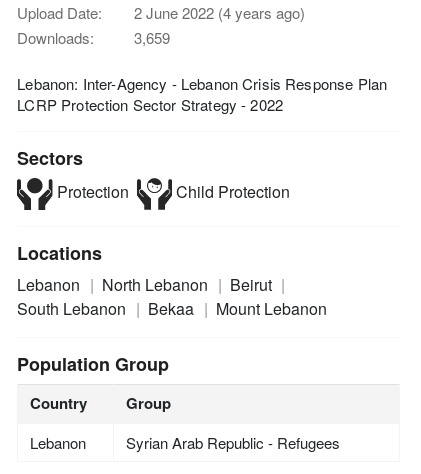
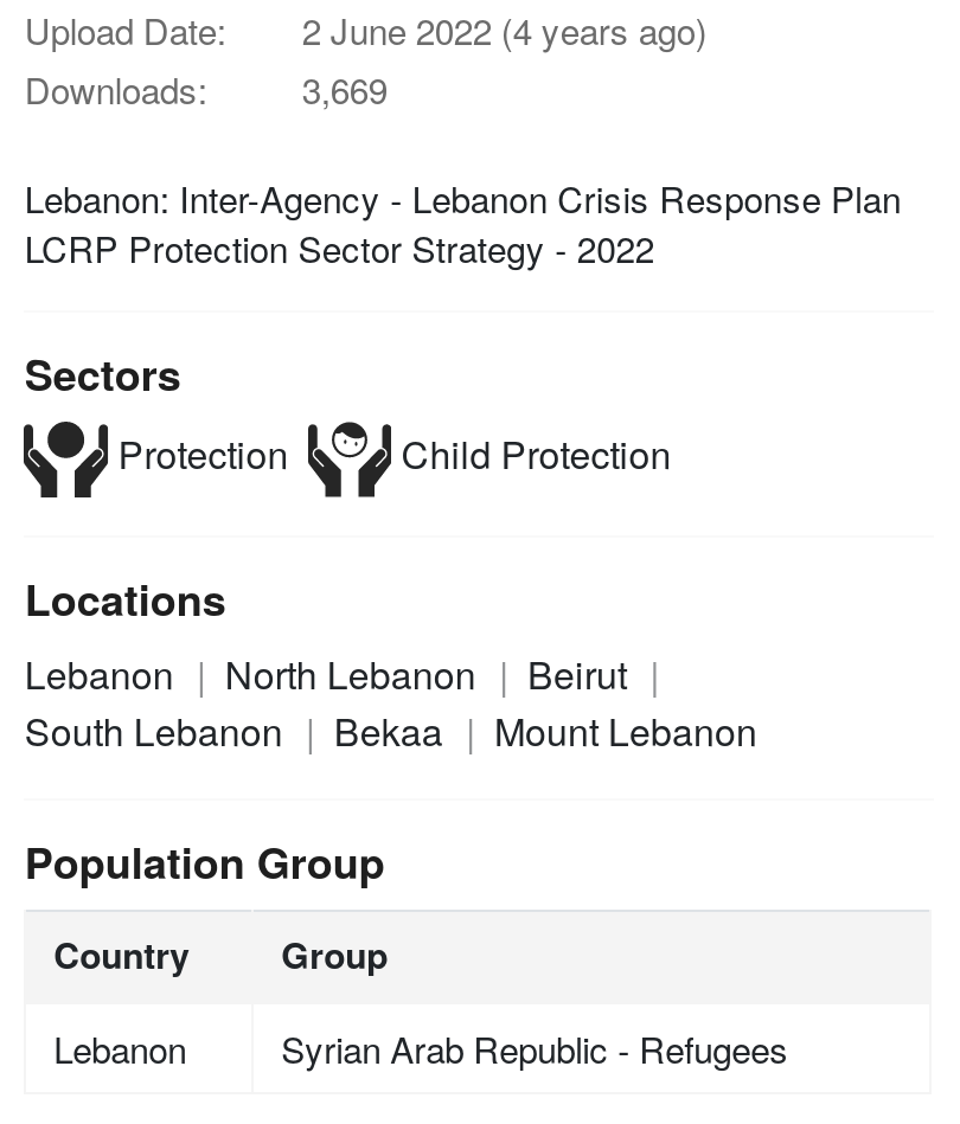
[17,27,170,48] Downloads: 3,659 -> [24,64,387,113] Downloads: 3,669

